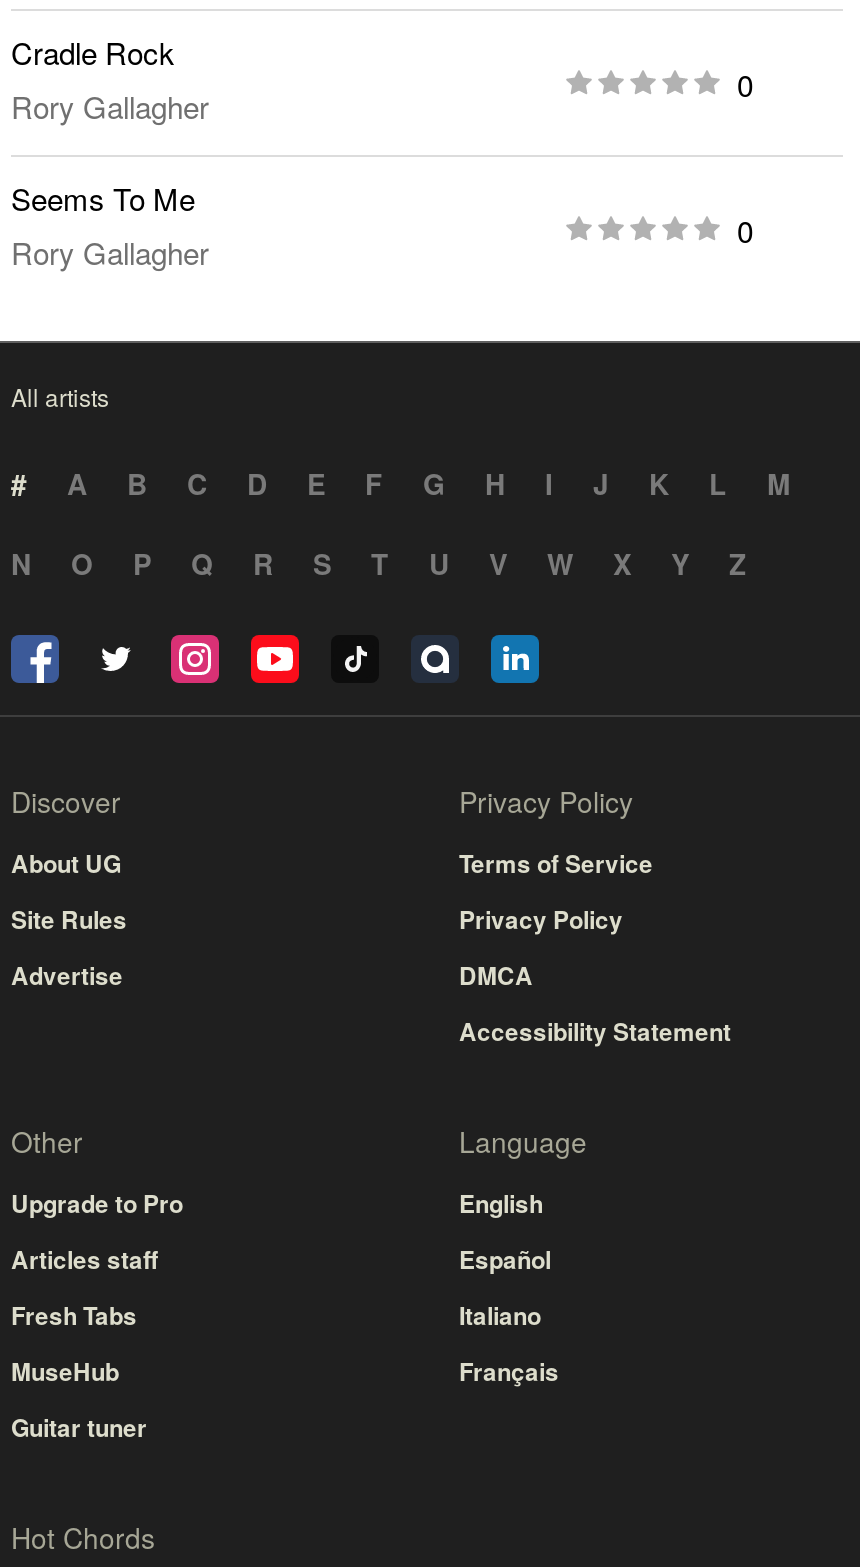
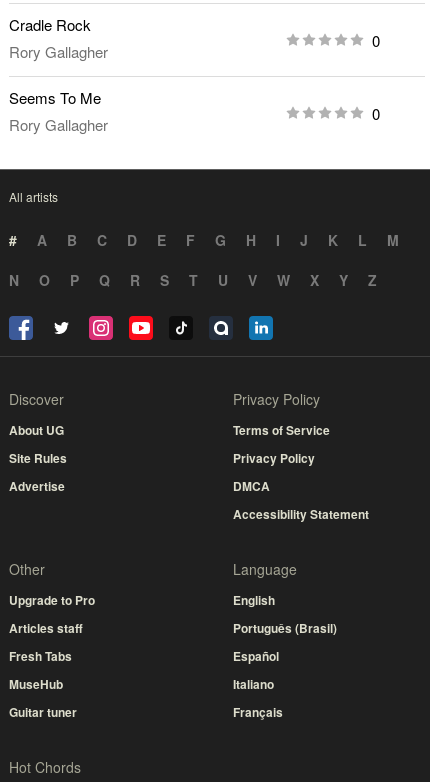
moved [459,1241,559,1389] -> [233,647,283,721]: Español | Italiano | Français
none -> [233,619,337,637] Português (Brasil)

